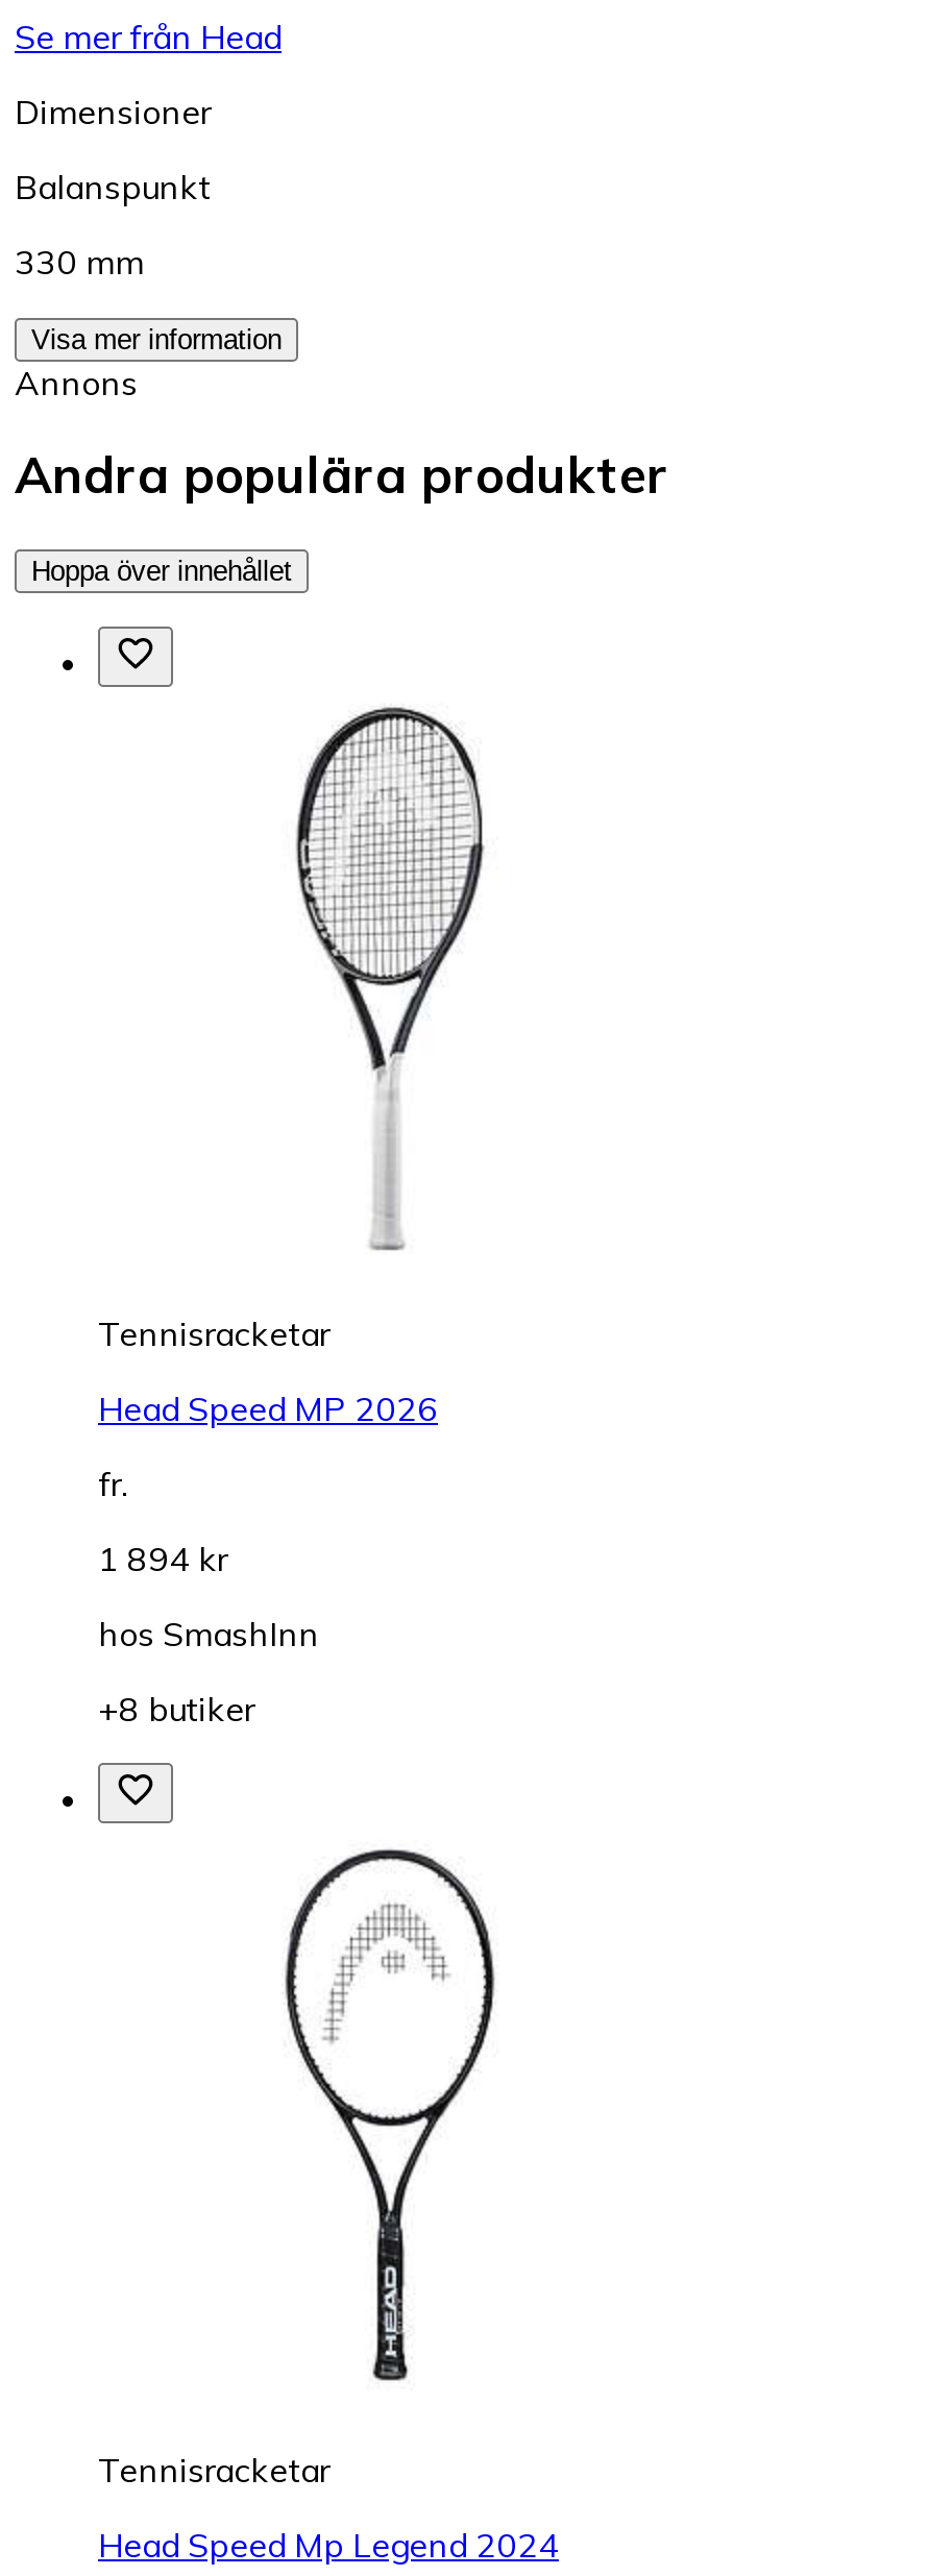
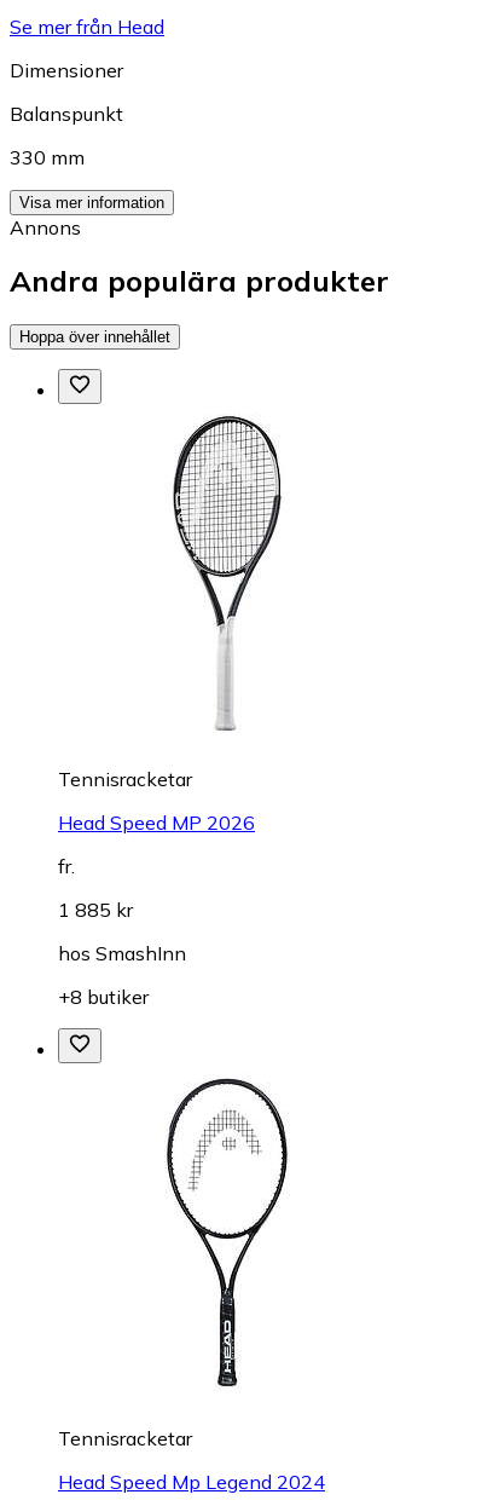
[98,1538,227,1580] 1 894 kr -> [58,898,133,922] 1 885 kr

